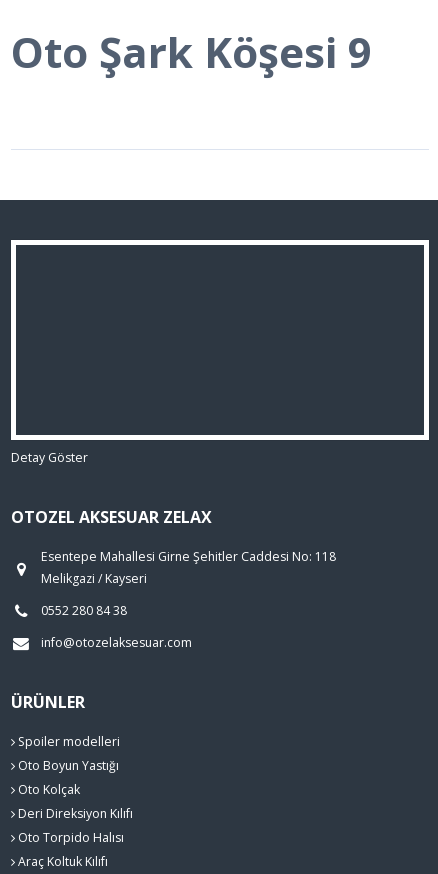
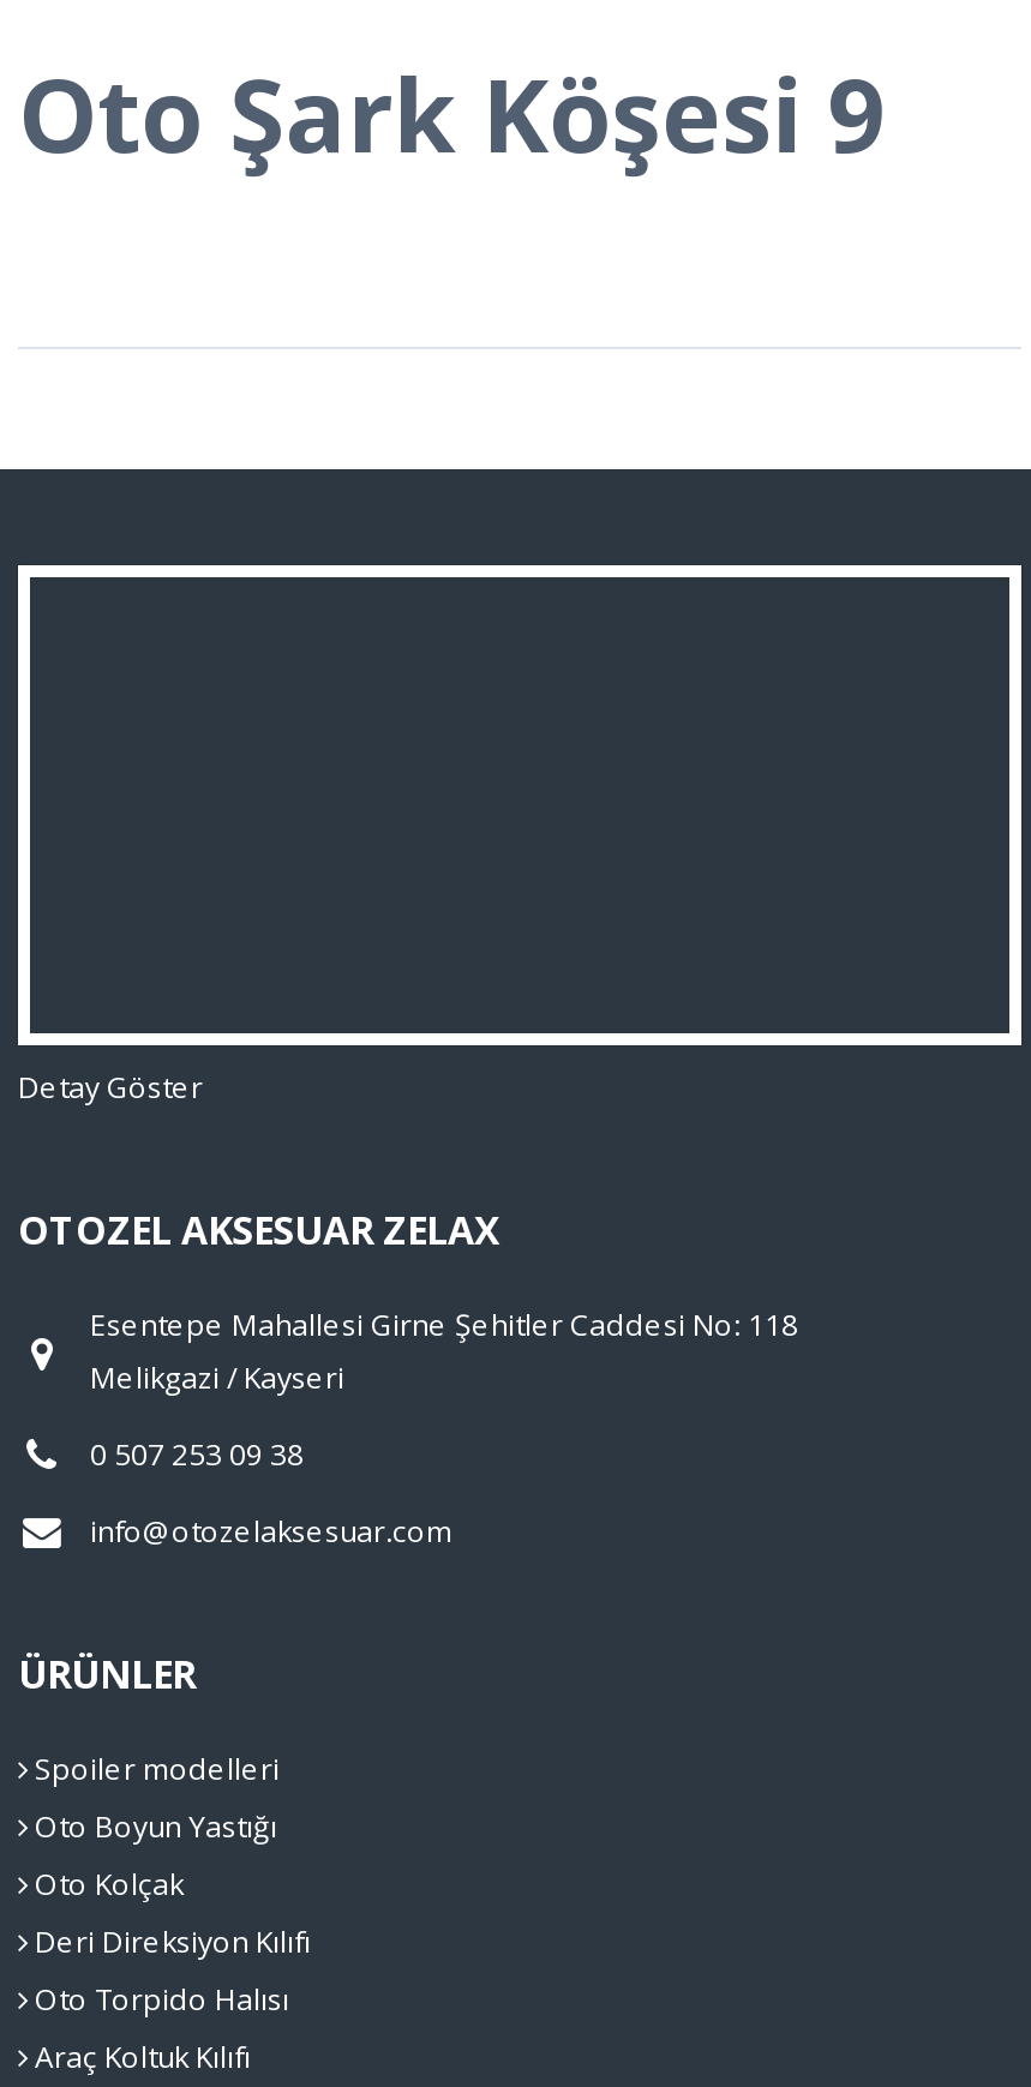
[41,602,127,619] 0552 280 84 38 -> [90,1434,304,1474] 0 507 253 09 38

